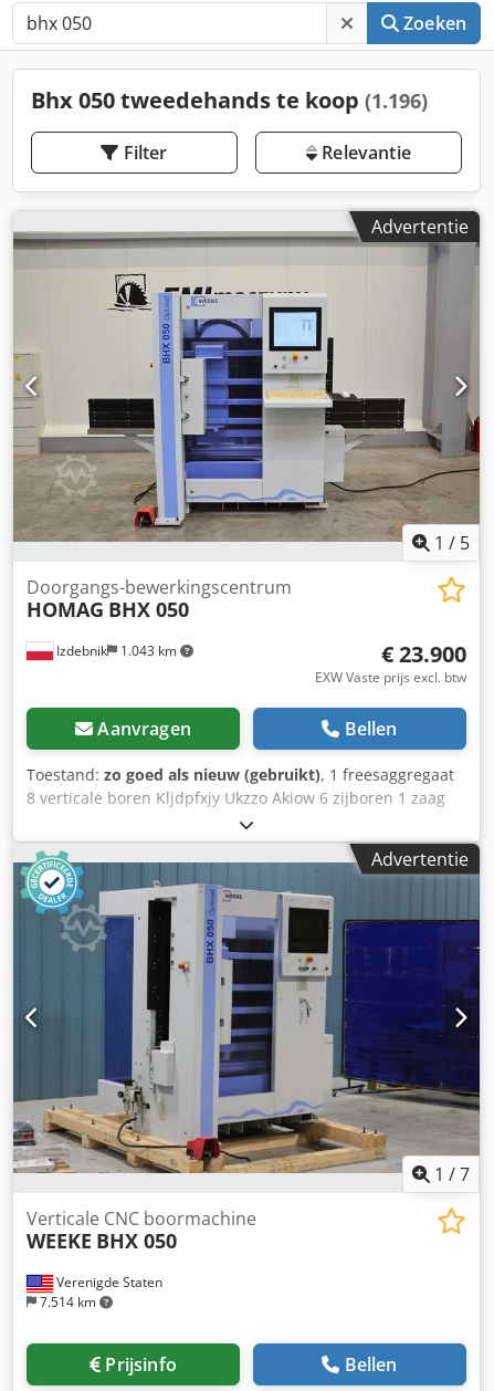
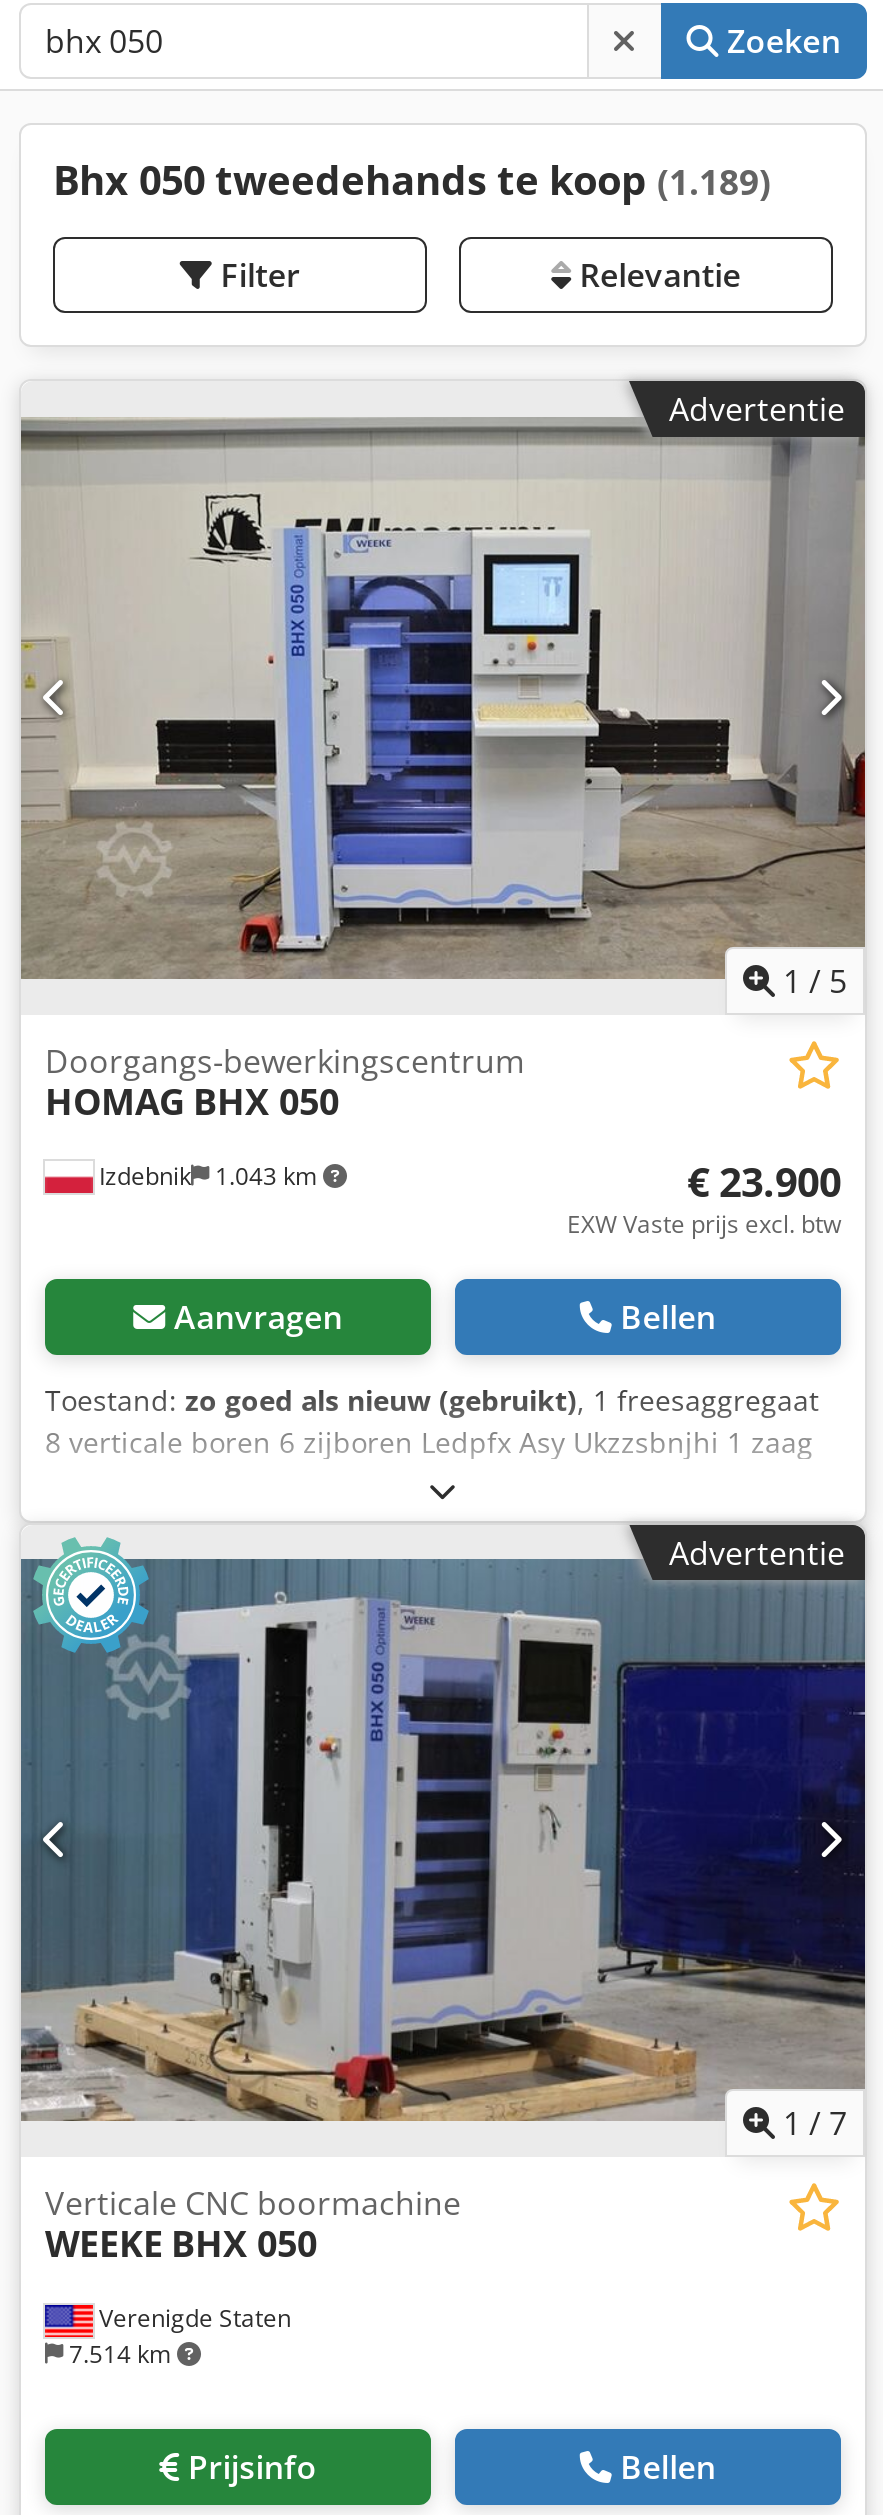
[31,85,428,115] Bhx 050 tweedehands te koop (1.196) -> [53,153,771,207] Bhx 050 tweedehands te koop (1.189)
[27,787,445,808] 8 verticale boren Kljdpfxjy Ukzzo Akiow 6 zijboren 1 zaag -> [45,1422,813,1460] 8 verticale boren 6 zijboren Ledpfx Asy Ukzzsbnjhi 1 zaag

